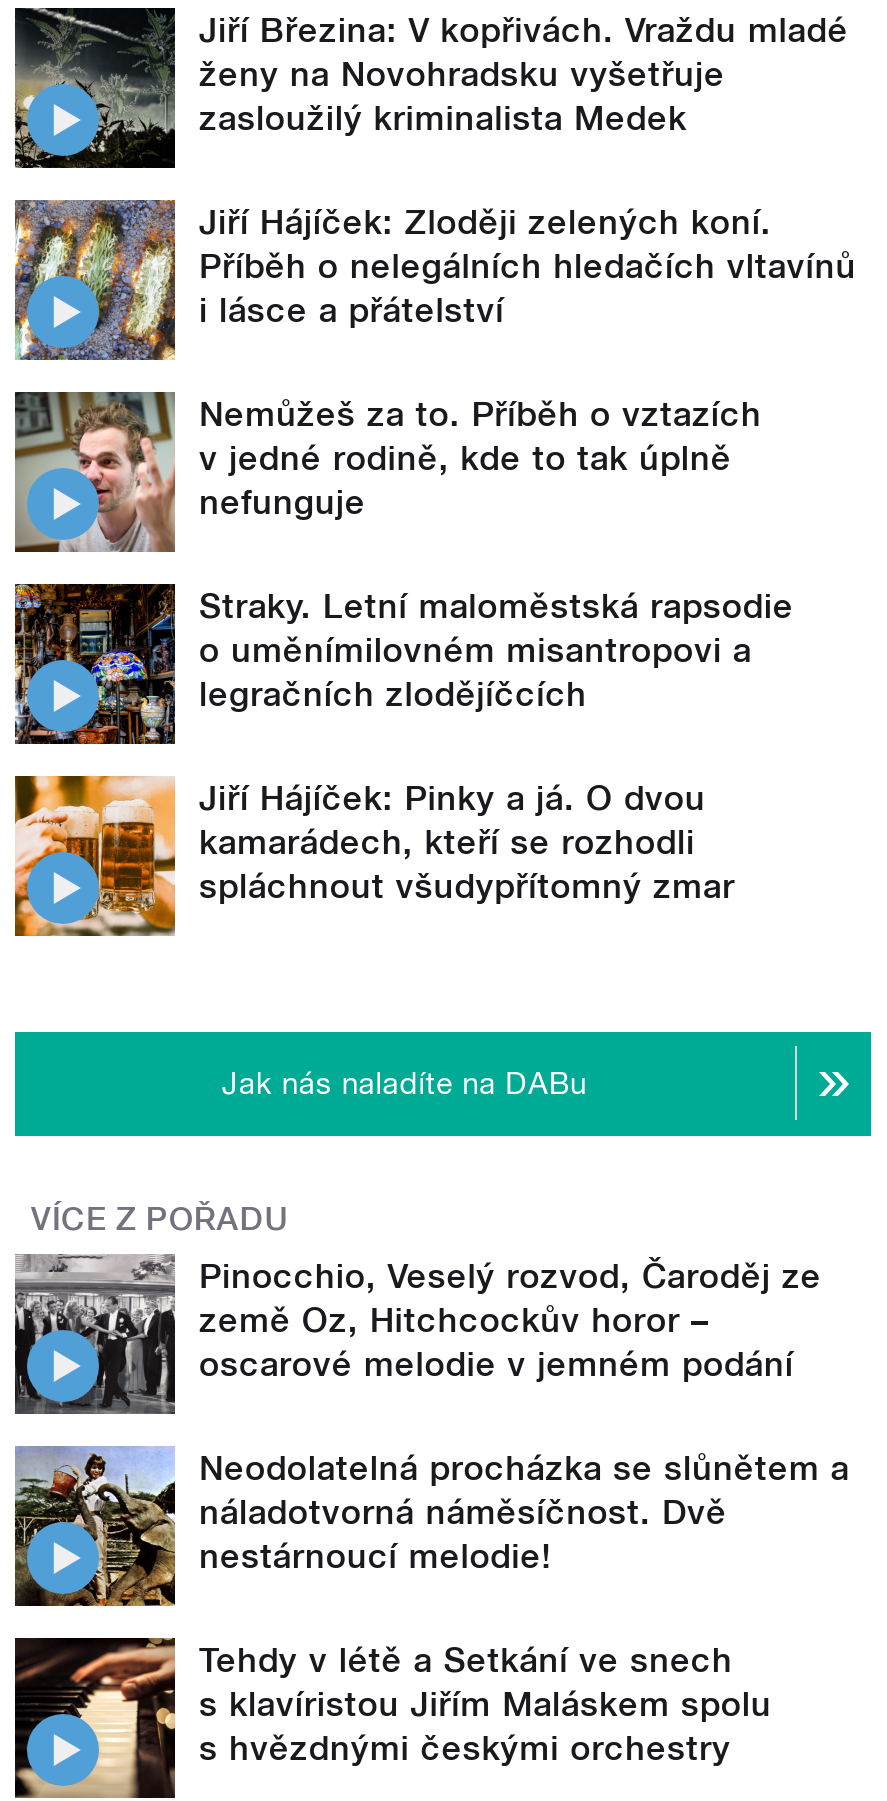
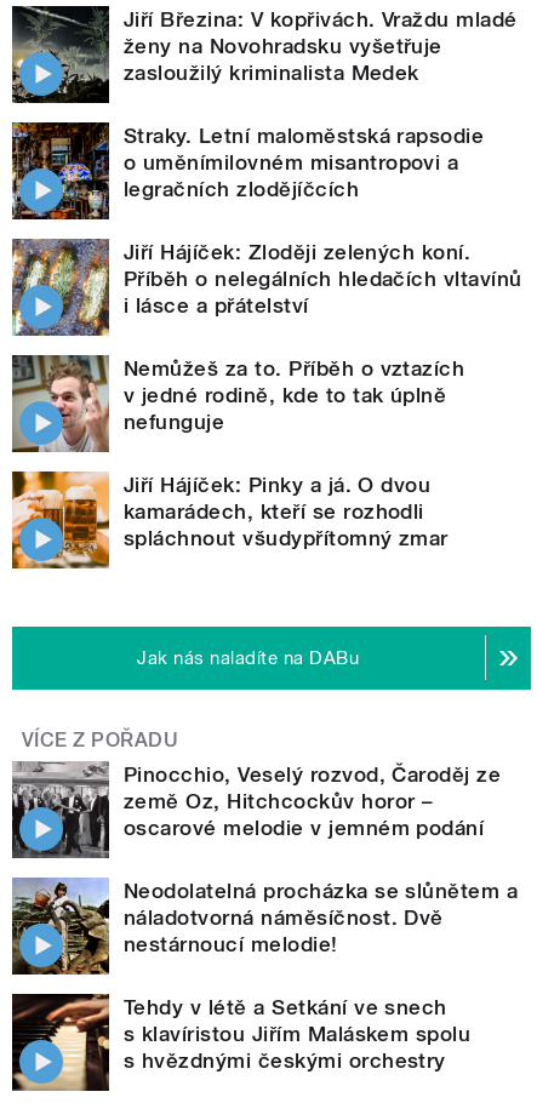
moved [11,196,856,521] -> [10,236,522,434]: [image] | Jiří Hájíček: Zloději zelených koní. | Příběh o nelegálních hledačích vltavínů | i lásce a přátelství | Nemůžeš za to. Příběh o vztazích | v jedné rodině, kde to tak úplně | nefunguje
moved [15,582,794,744] -> [12,121,484,221]: [image] | Straky. Letní maloměstská rapsodie | o uměnímilovném misantropovi a | legračních zlodějíčcích

